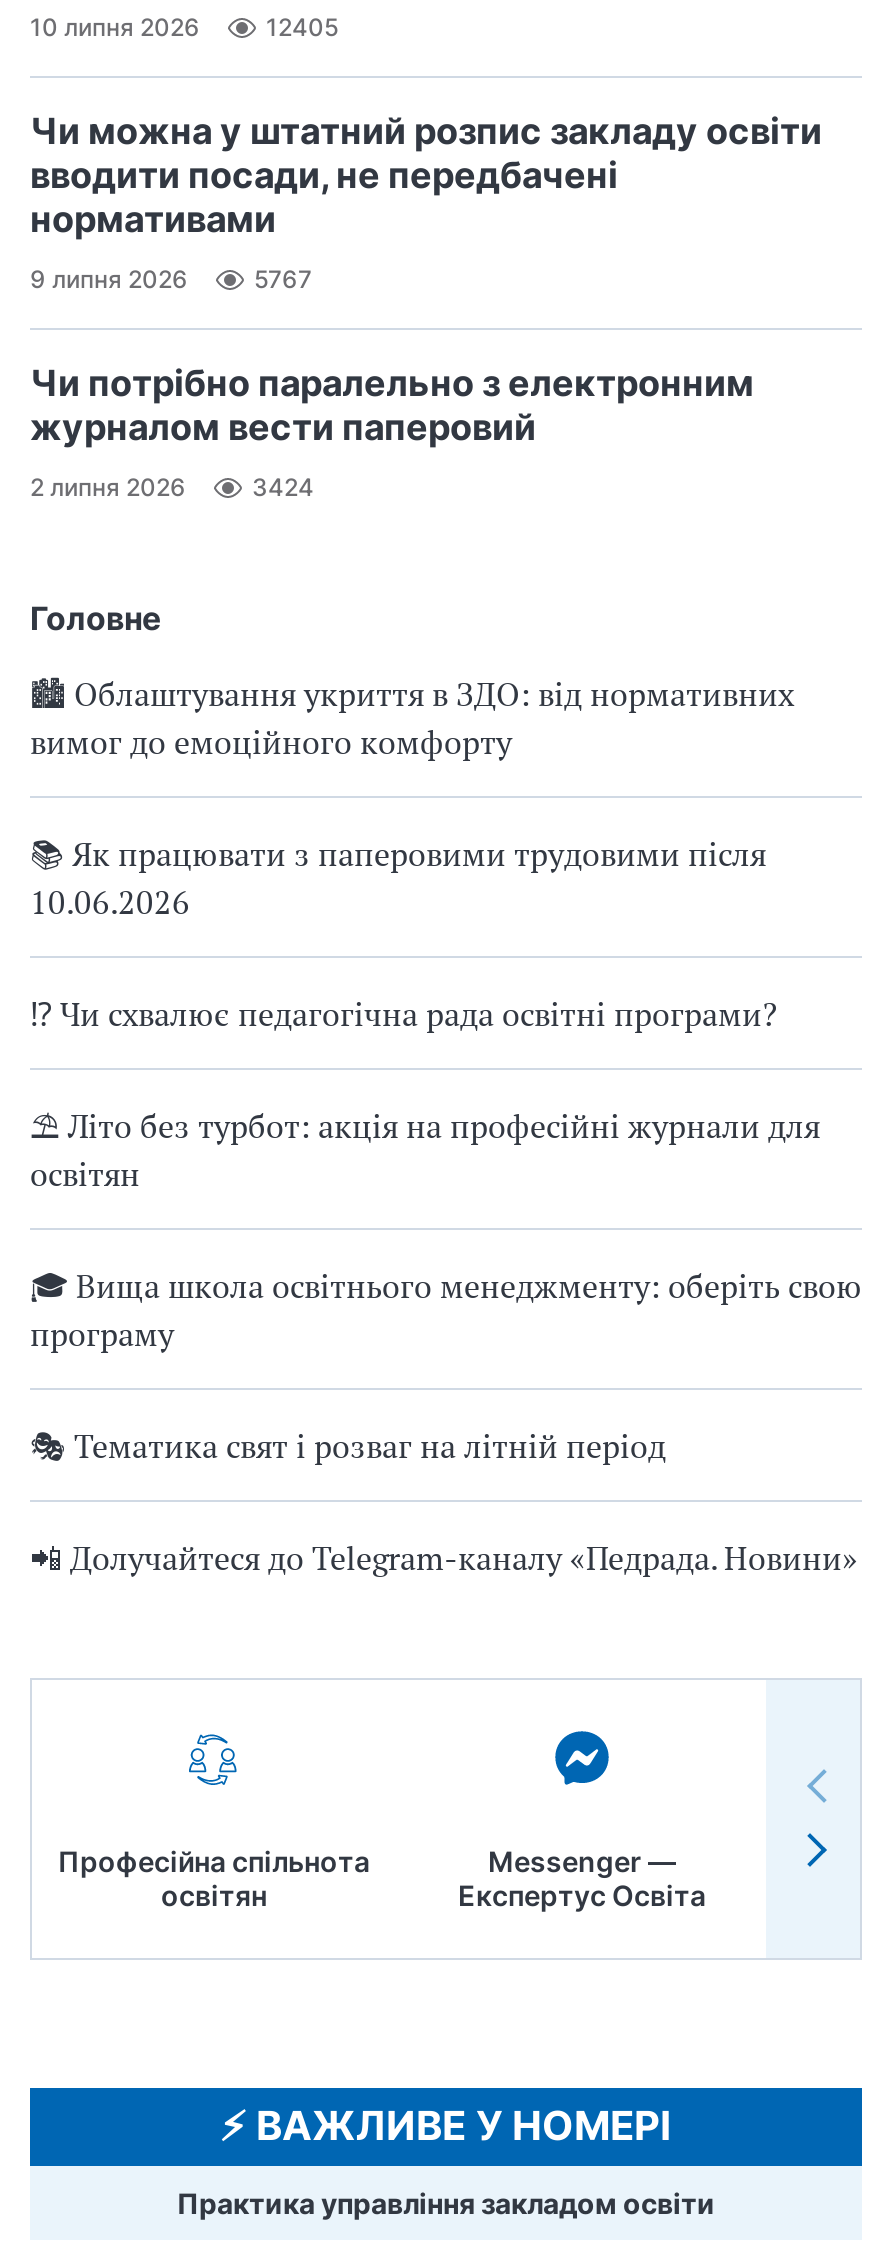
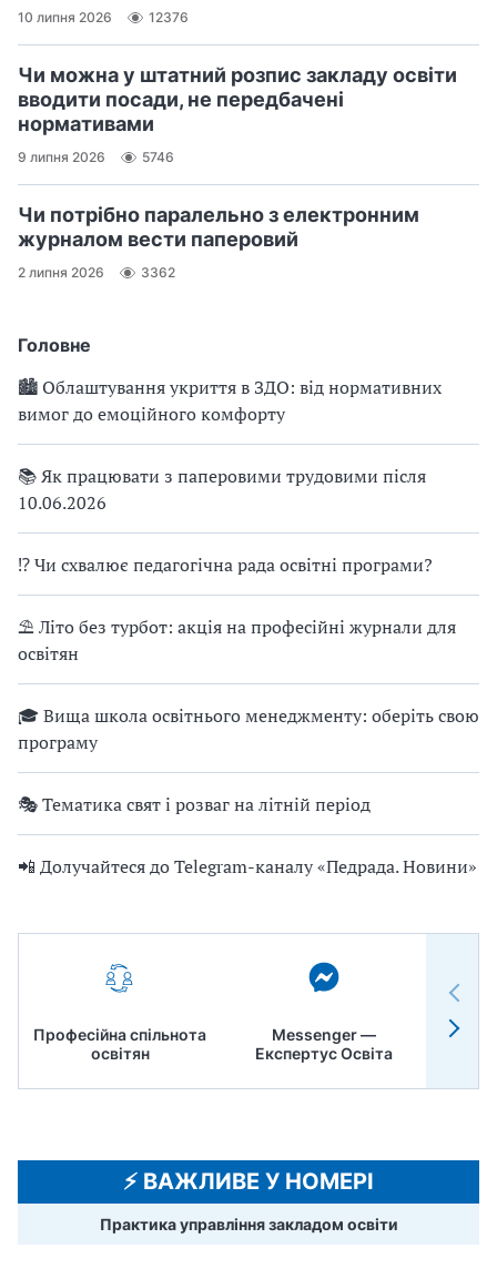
[266,13,338,43] 12405 -> [149,9,189,26] 12376
[254,265,312,295] 5767 -> [142,149,174,166] 5746
[252,473,314,503] 3424 -> [141,264,175,281] 3362

